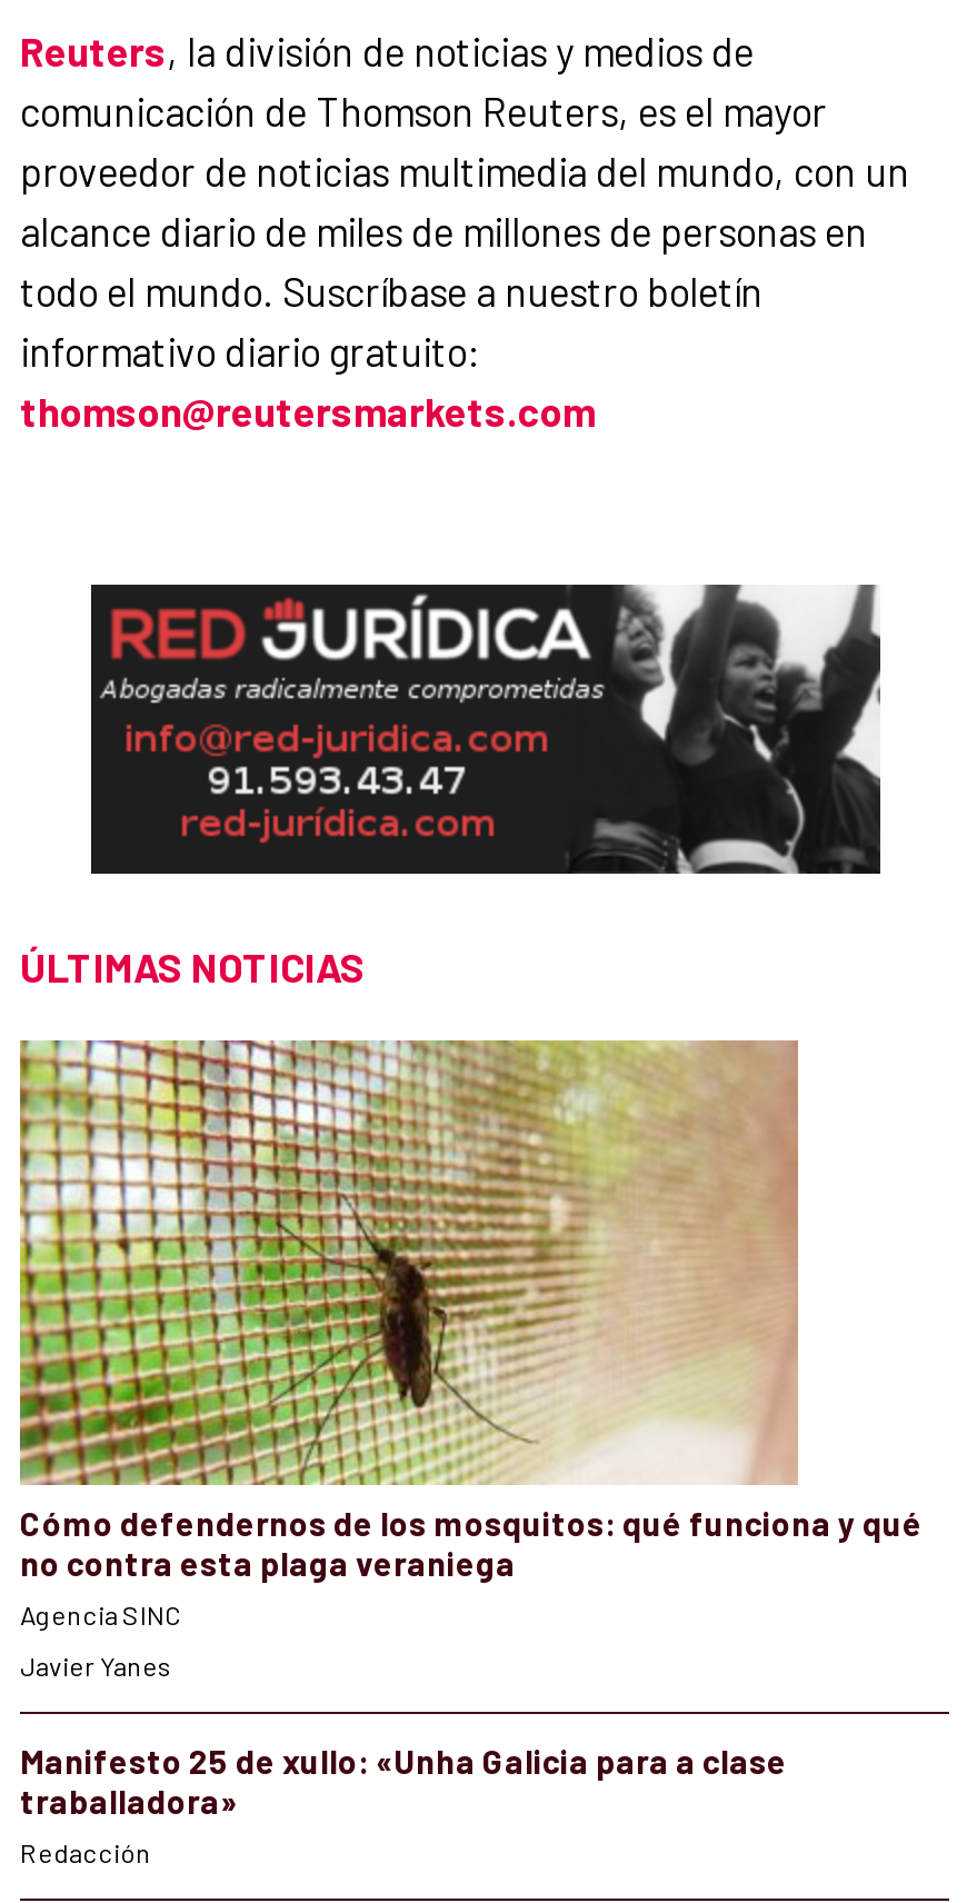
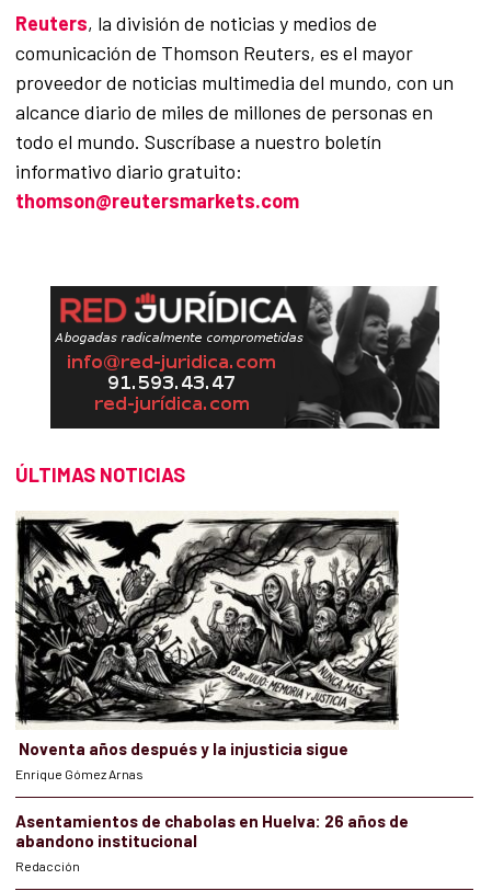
[18,1038,798,1485] [image] -> [15,511,399,685] [image]
[20,1503,923,1821] Cómo defendernos de los mosquitos: qué funciona y qué | no contra esta plaga veraniega | Agencia SINC | Javier Yanes | Manifesto 25 de xullo: «Unha Galicia para a clase | traballadora» -> [15,739,409,850] Noventa años después y la injusticia sigue | Enrique Gómez Arnas | Asentamientos de chabolas en Huelva: 26 años de | abandono institucional

